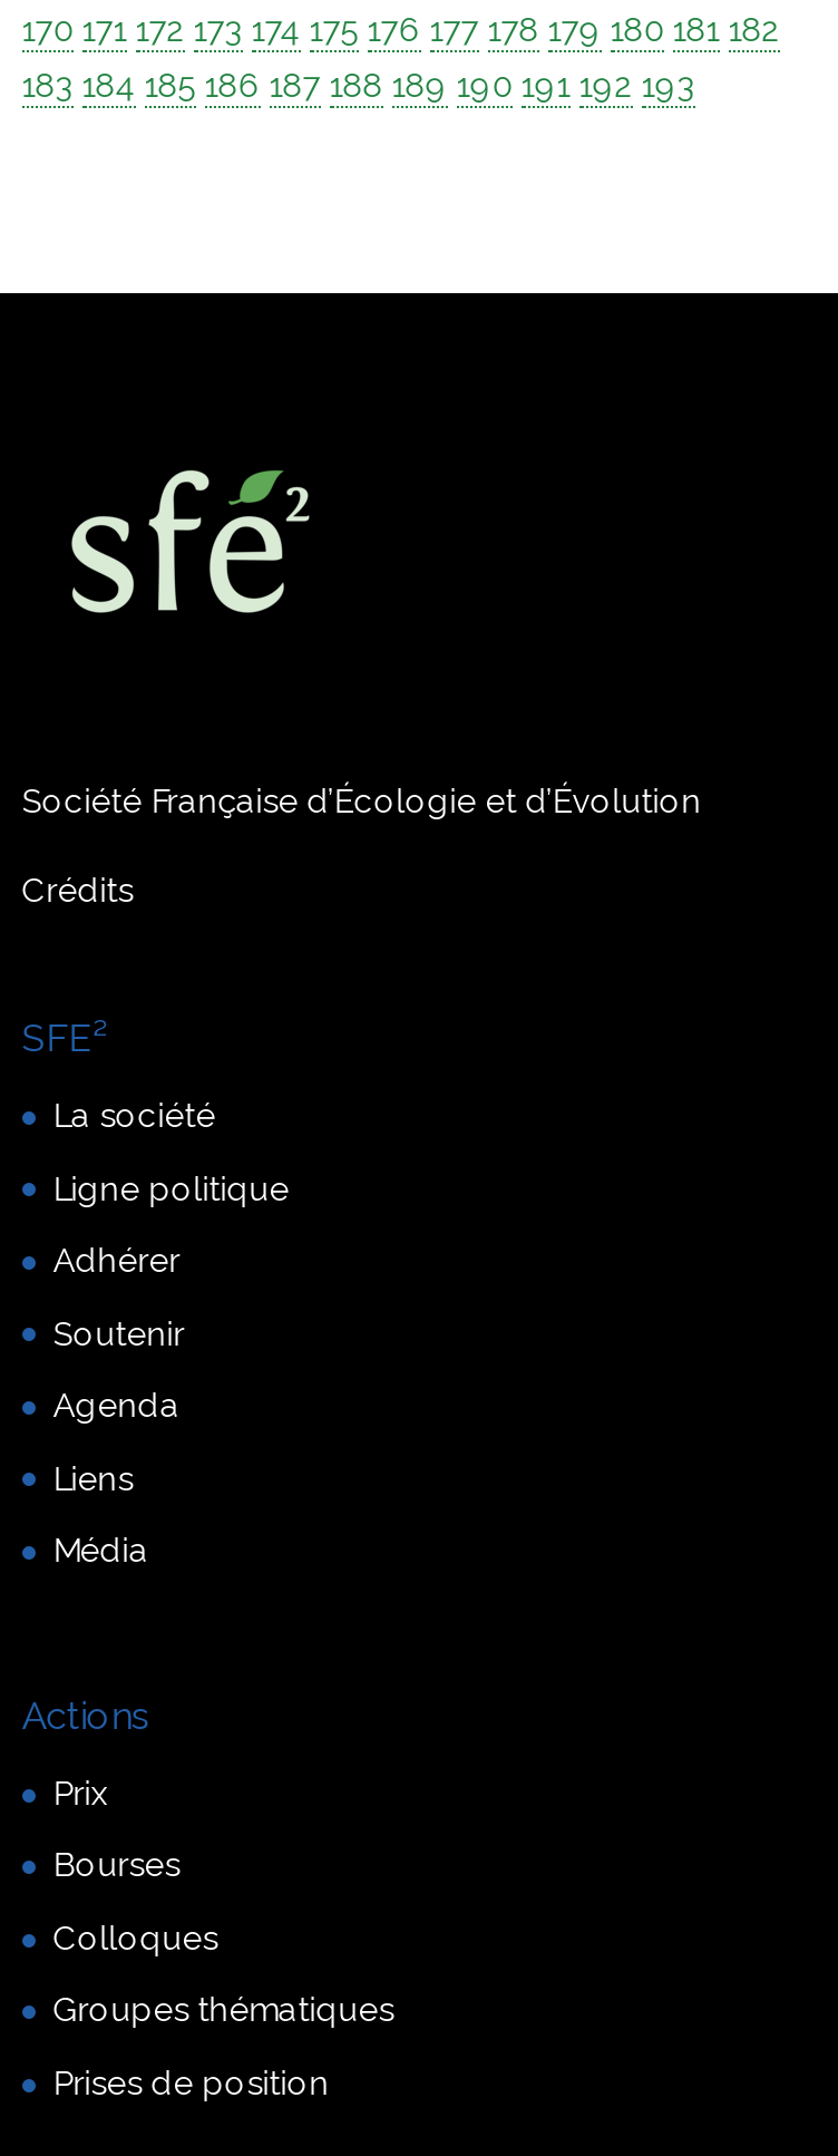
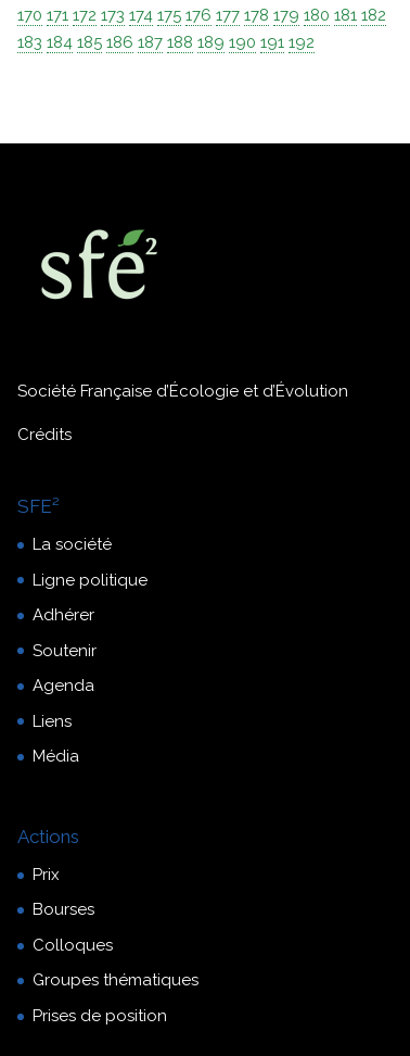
[22,66,695,106] 183 184 185 186 187 188 189 190 191 192 193 -> [17,33,314,52] 183 184 185 186 187 188 189 190 191 192

